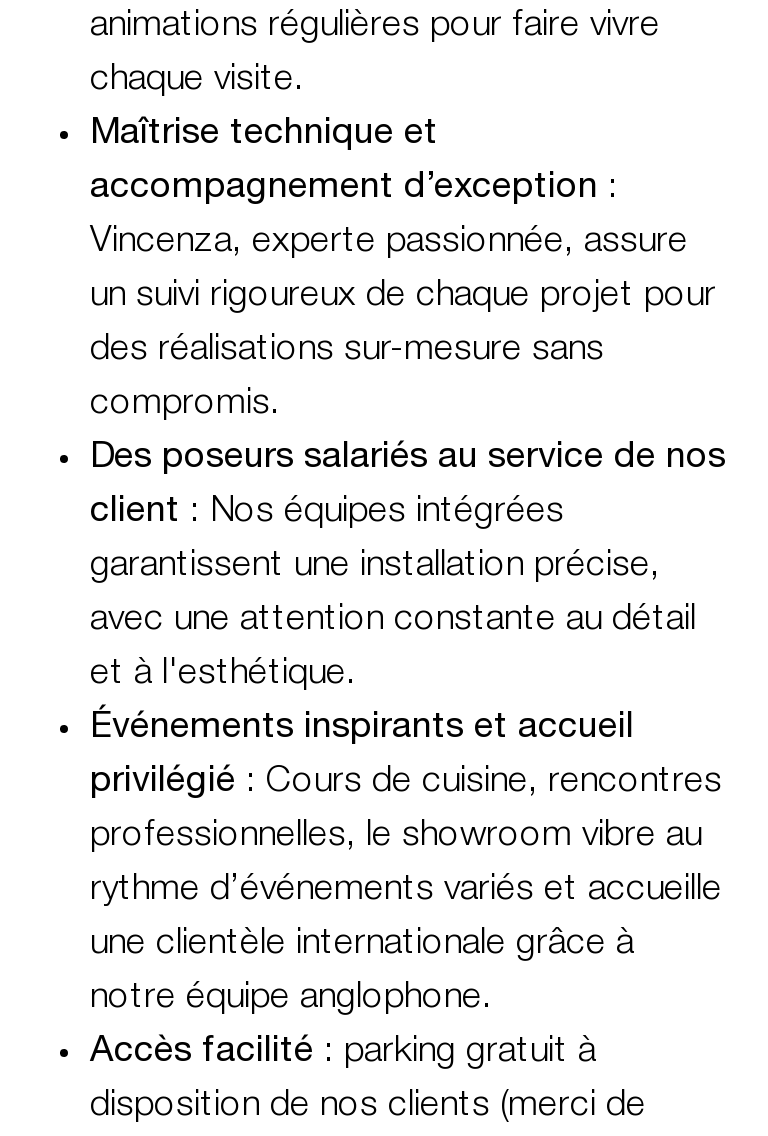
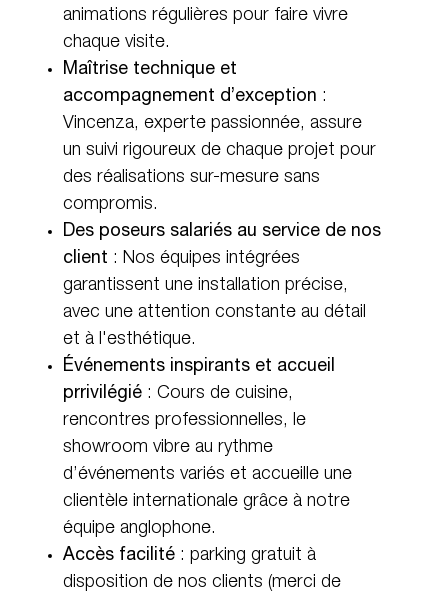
[90,766,722,1018] privilégié: Cours de cuisine, rencontres | professionnelles, le showroom vibre au | rythme d’événements variés et accueille | une clientèle internationale grâce à | notre équipe anglophone. -> [63,385,352,538] prrivilégié: Cours de cuisine, | rencontres professionnelles, le | showroom vibre au rythme | d’événements variés et accueille une | clientèle internationale grâce à notre | équipe anglophone.

